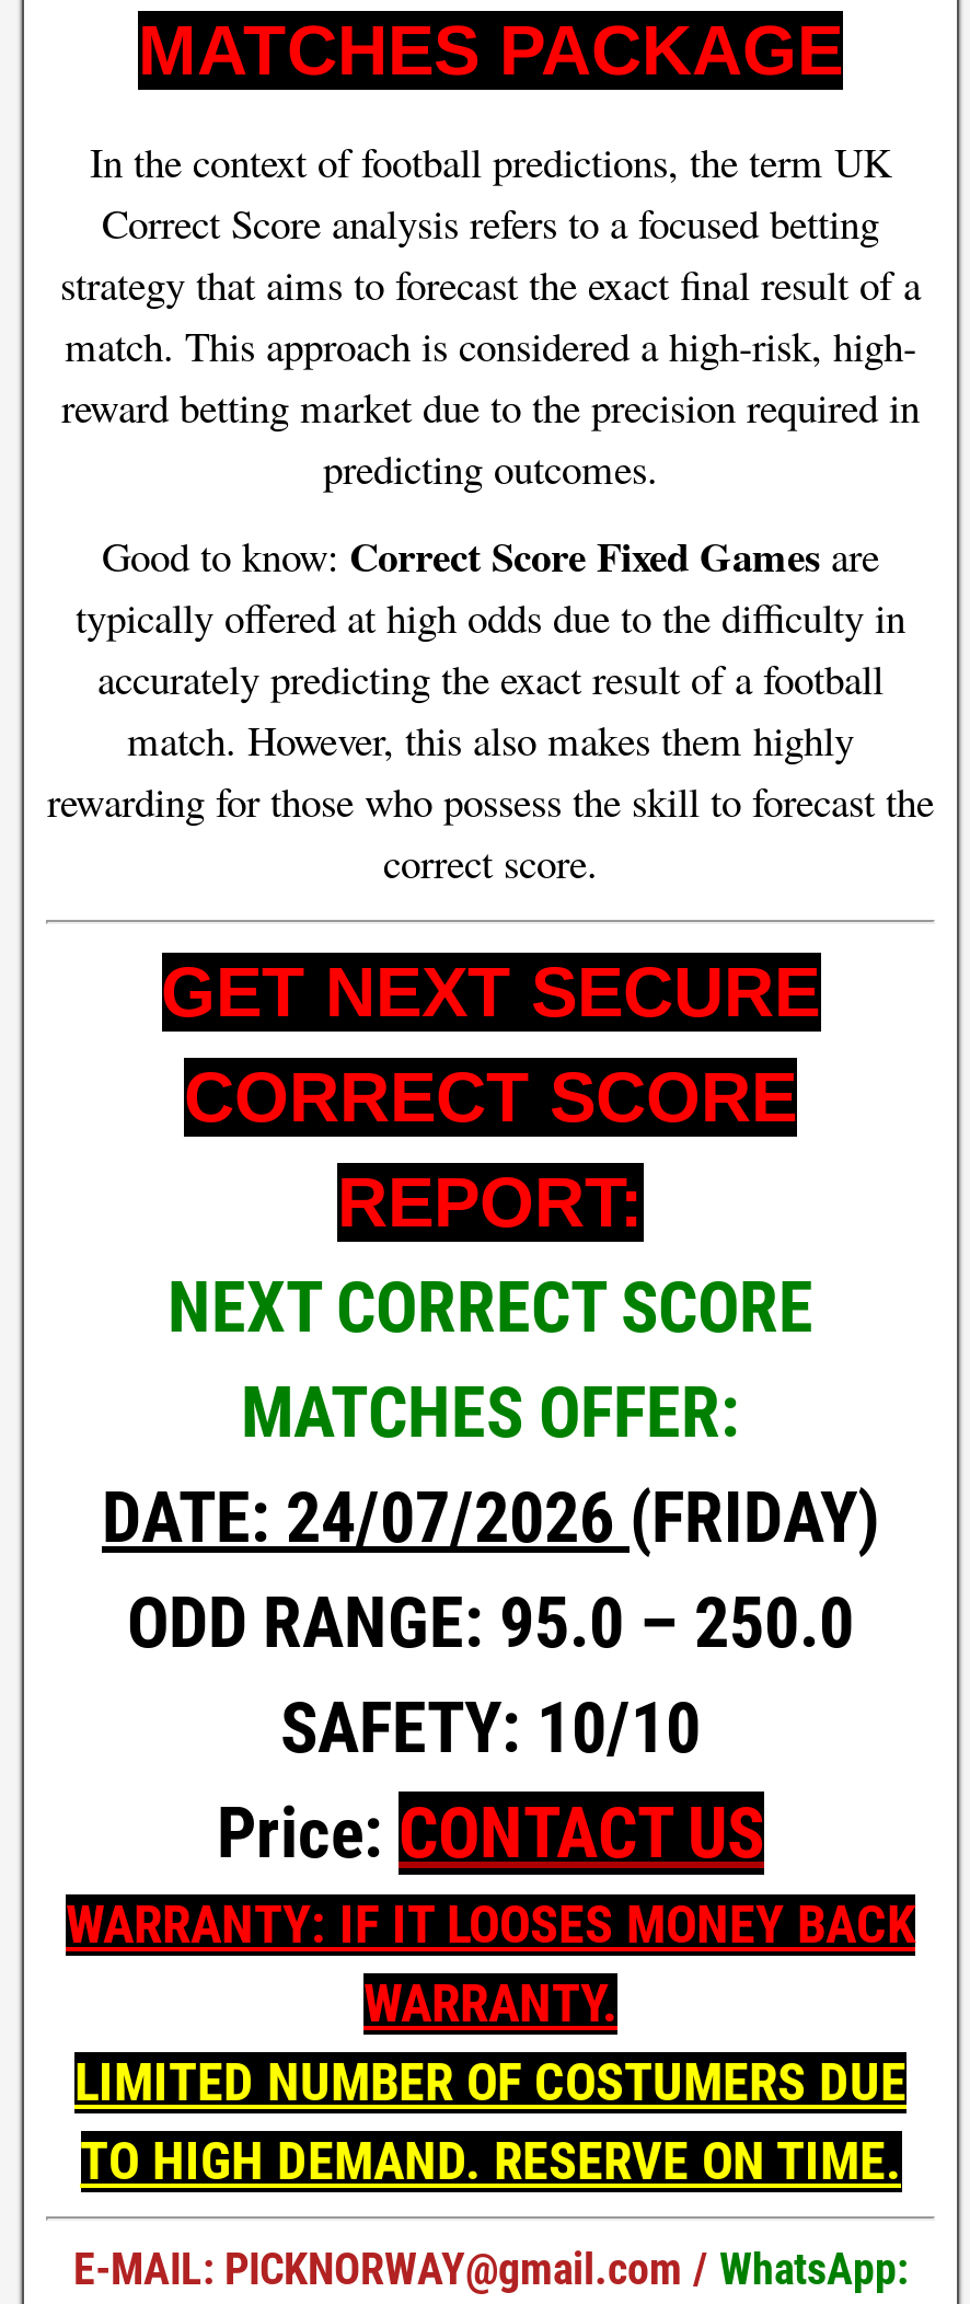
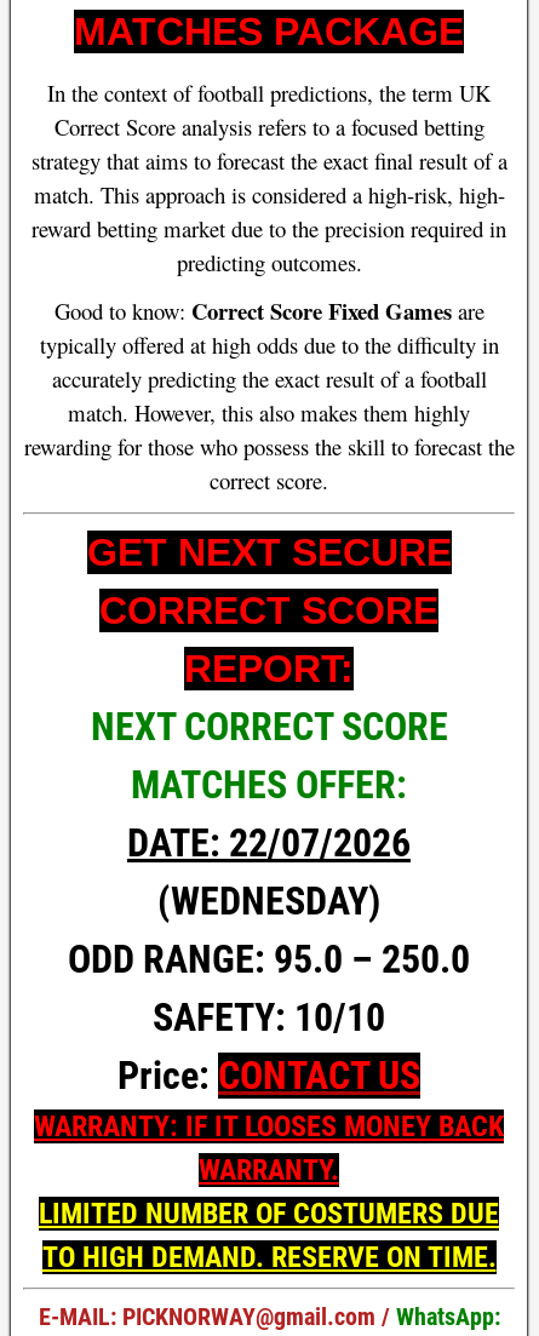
[102,1477,879,1560] DATE: 24/07/2026 (FRIDAY) -> [127,821,411,925] DATE: 22/07/2026 | (WEDNESDAY)

